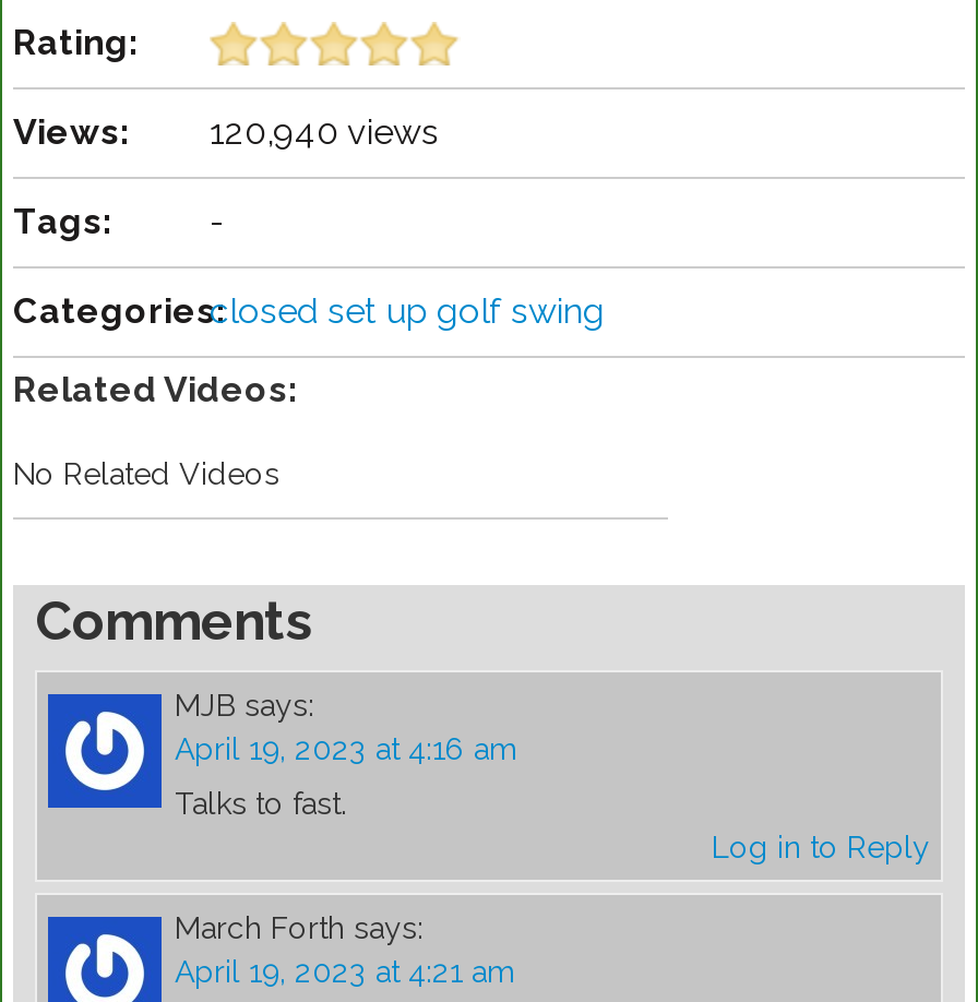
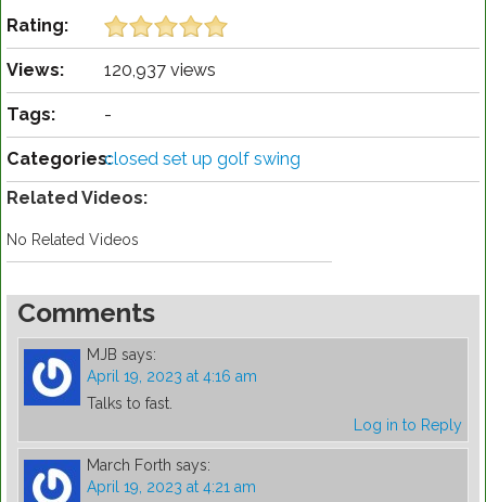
[13,112,439,154] Views: 120,940 views -> [7,60,216,81] Views: 120,937 views

